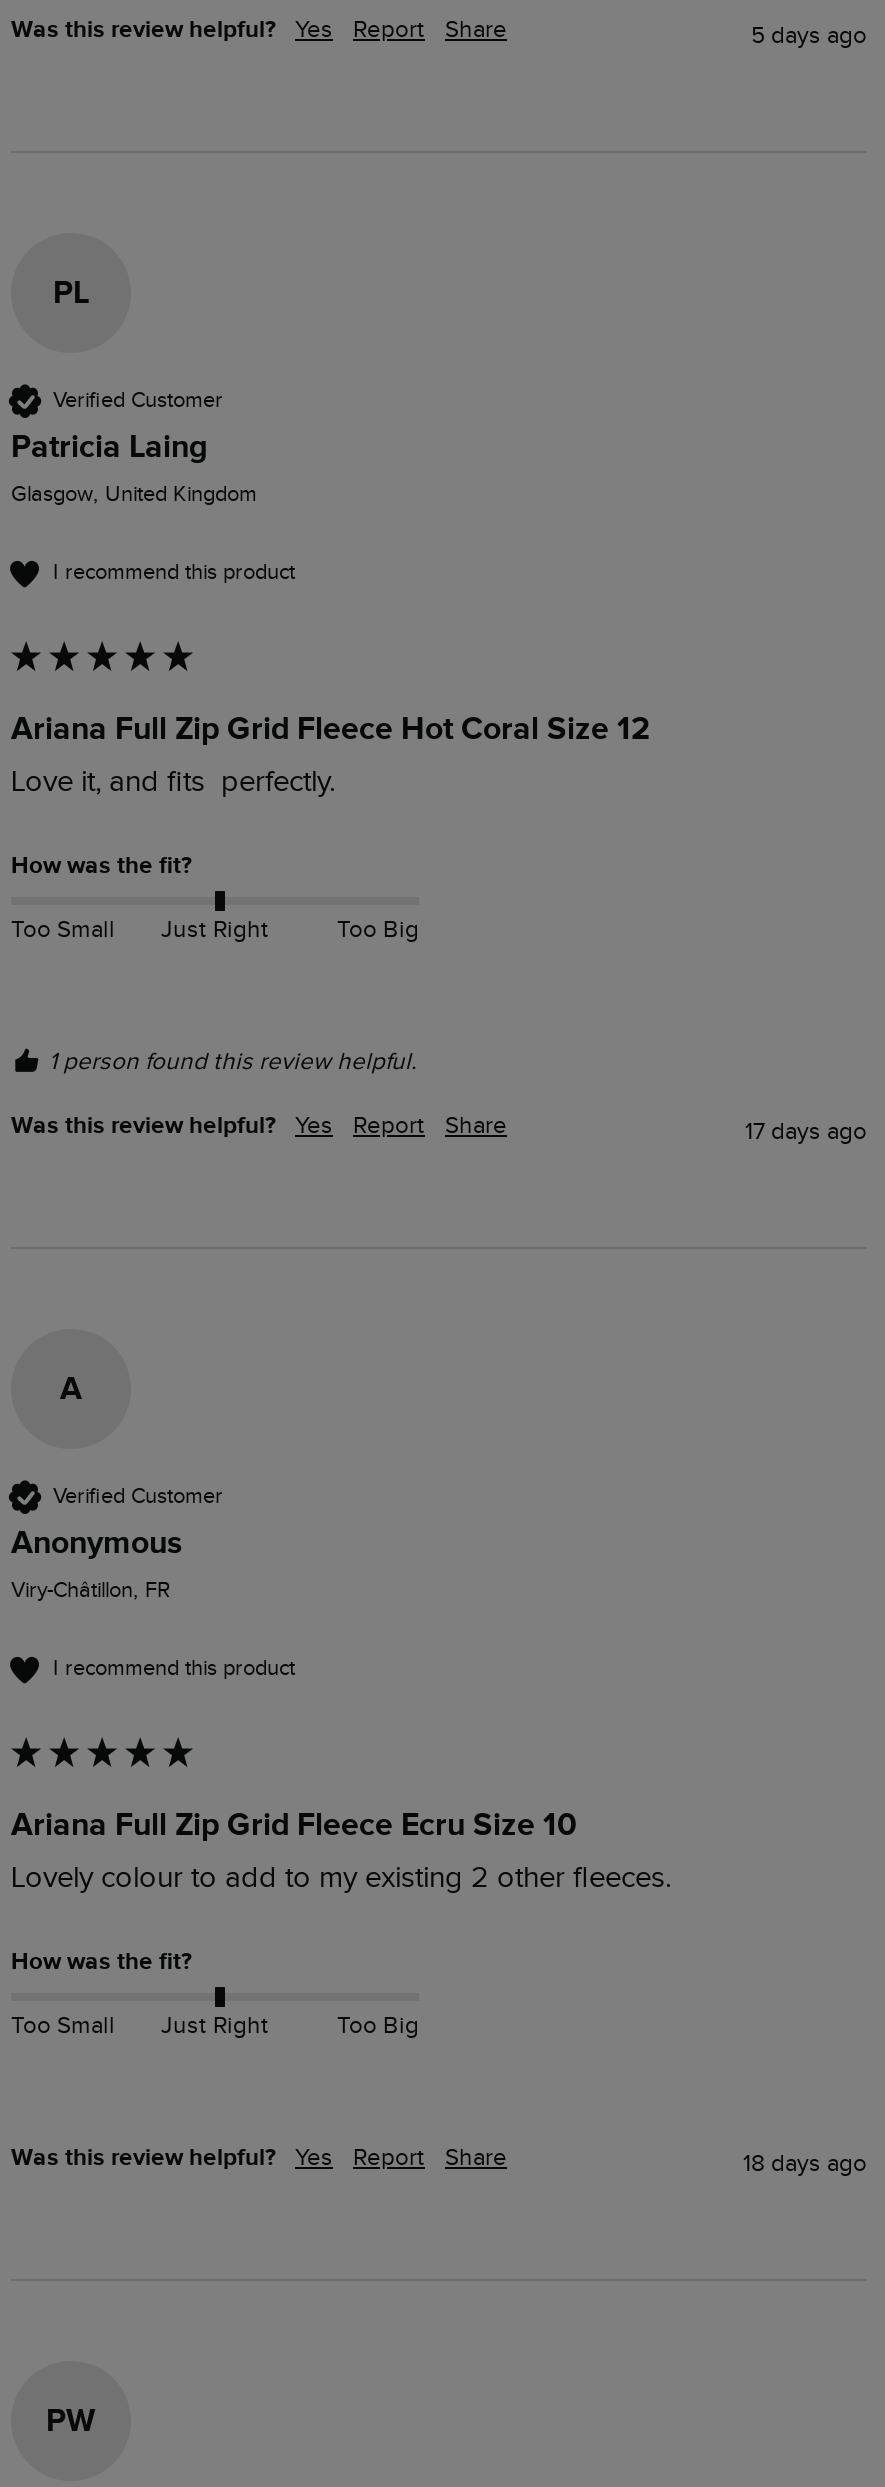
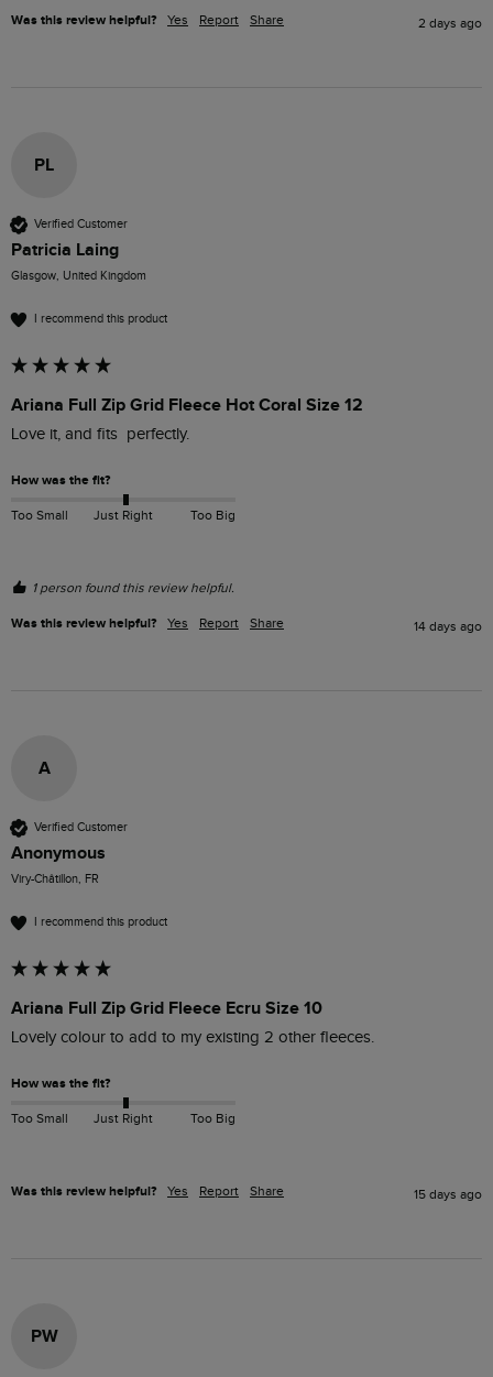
[751,20,867,48] 5 days ago -> [418,15,482,30] 2 days ago
[745,1116,867,1144] 17 days ago -> [414,618,482,634] 14 days ago
[743,2148,867,2176] 18 days ago -> [414,1186,482,1202] 15 days ago

